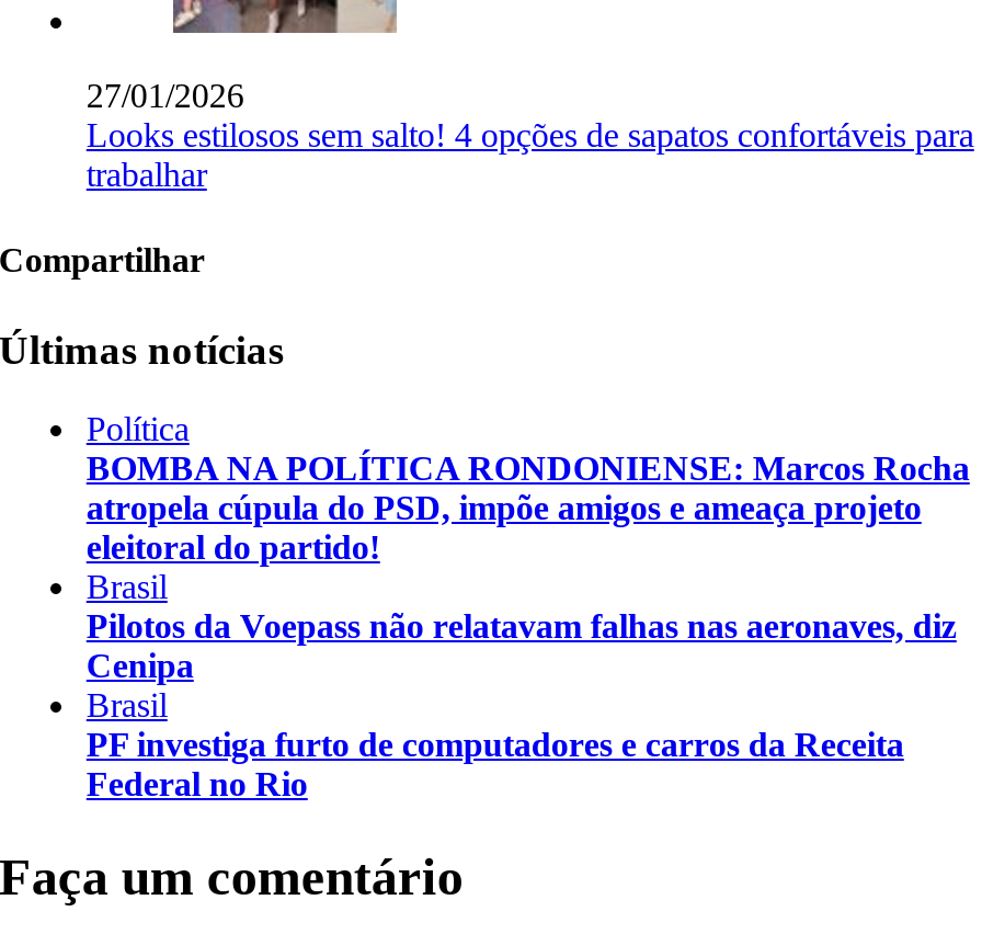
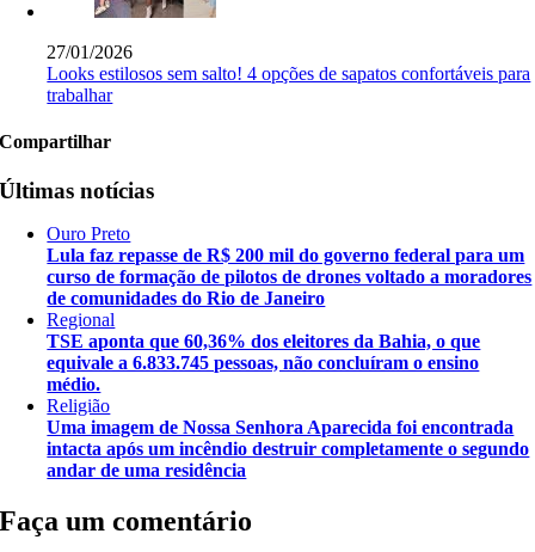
[86,411,970,803] Política | BOMBA NA POLÍTICA RONDONIENSE: Marcos Rocha | atropela cúpula do PSD, impõe amigos e ameaça projeto | eleitoral do partido! | Brasil | Pilotos da Voepass não relatavam falhas nas aeronaves, diz | Cenipa | Brasil | PF investiga furto de computadores e carros da Receita | Federal no Rio -> [47,224,532,481] Ouro Preto | Lula faz repasse de R$ 200 mil do governo federal para um | curso de formação de pilotos de drones voltado a moradores | de comunidades do Rio de Janeiro | Regional | TSE aponta que 60,36% dos eleitores da Bahia, o que | equivale a 6.833.745 pessoas, não concluíram o ensino | médio. | Religião | Uma imagem de Nossa Senhora Aparecida foi encontrada | intacta após um incêndio destruir completamente o segundo | andar de uma residência

